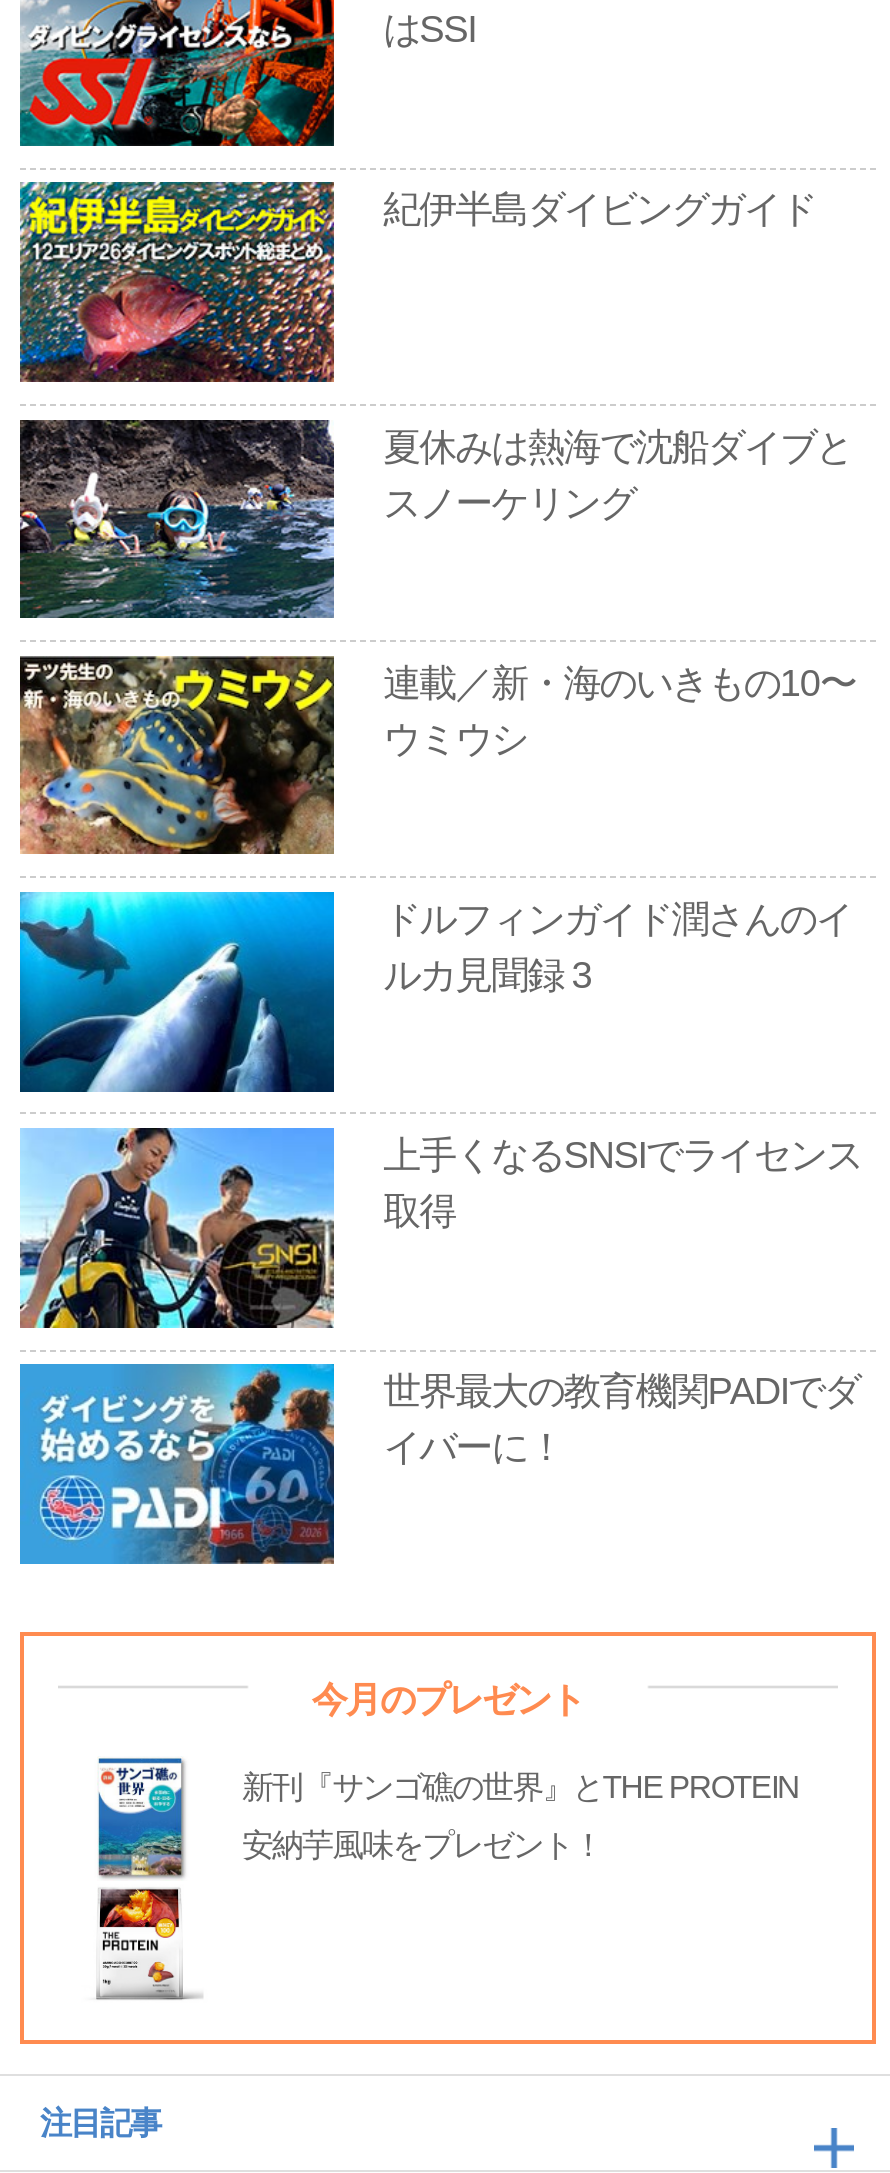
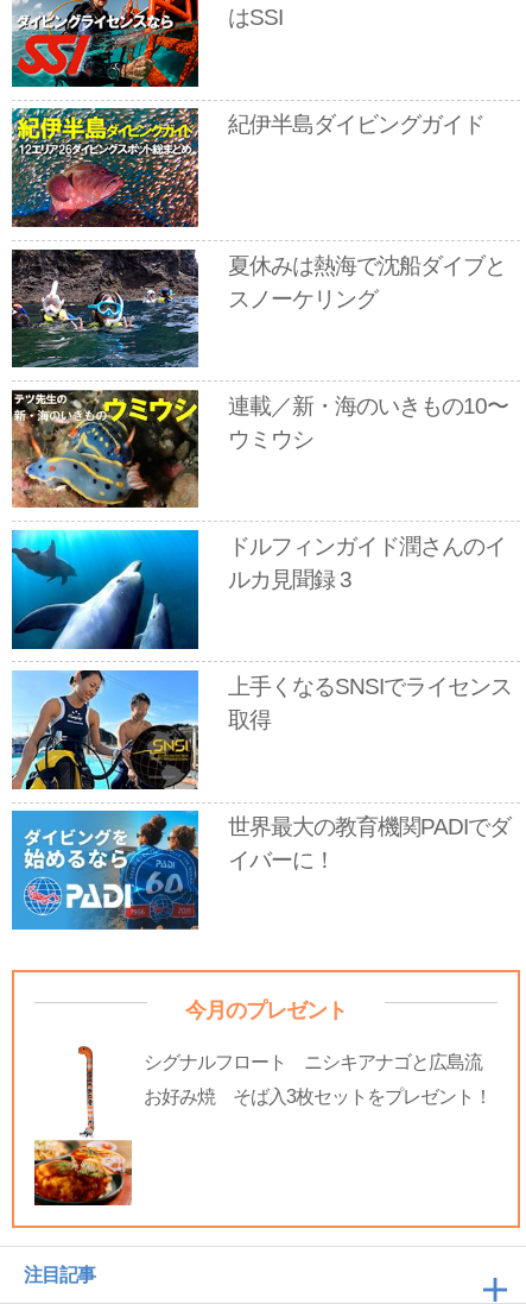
[58,1756,829,2008] [image] | 新刊『サンゴ礁の世界』とTHE PROTEIN -> [33,1045,483,1207] [image] | シグナルフロート ニシキアナゴと広島流
[242,1828,603,1862] 安納芋風味をプレゼント！ -> [144,1087,492,1107] お好み焼 そば入3枚セットをプレゼント！

